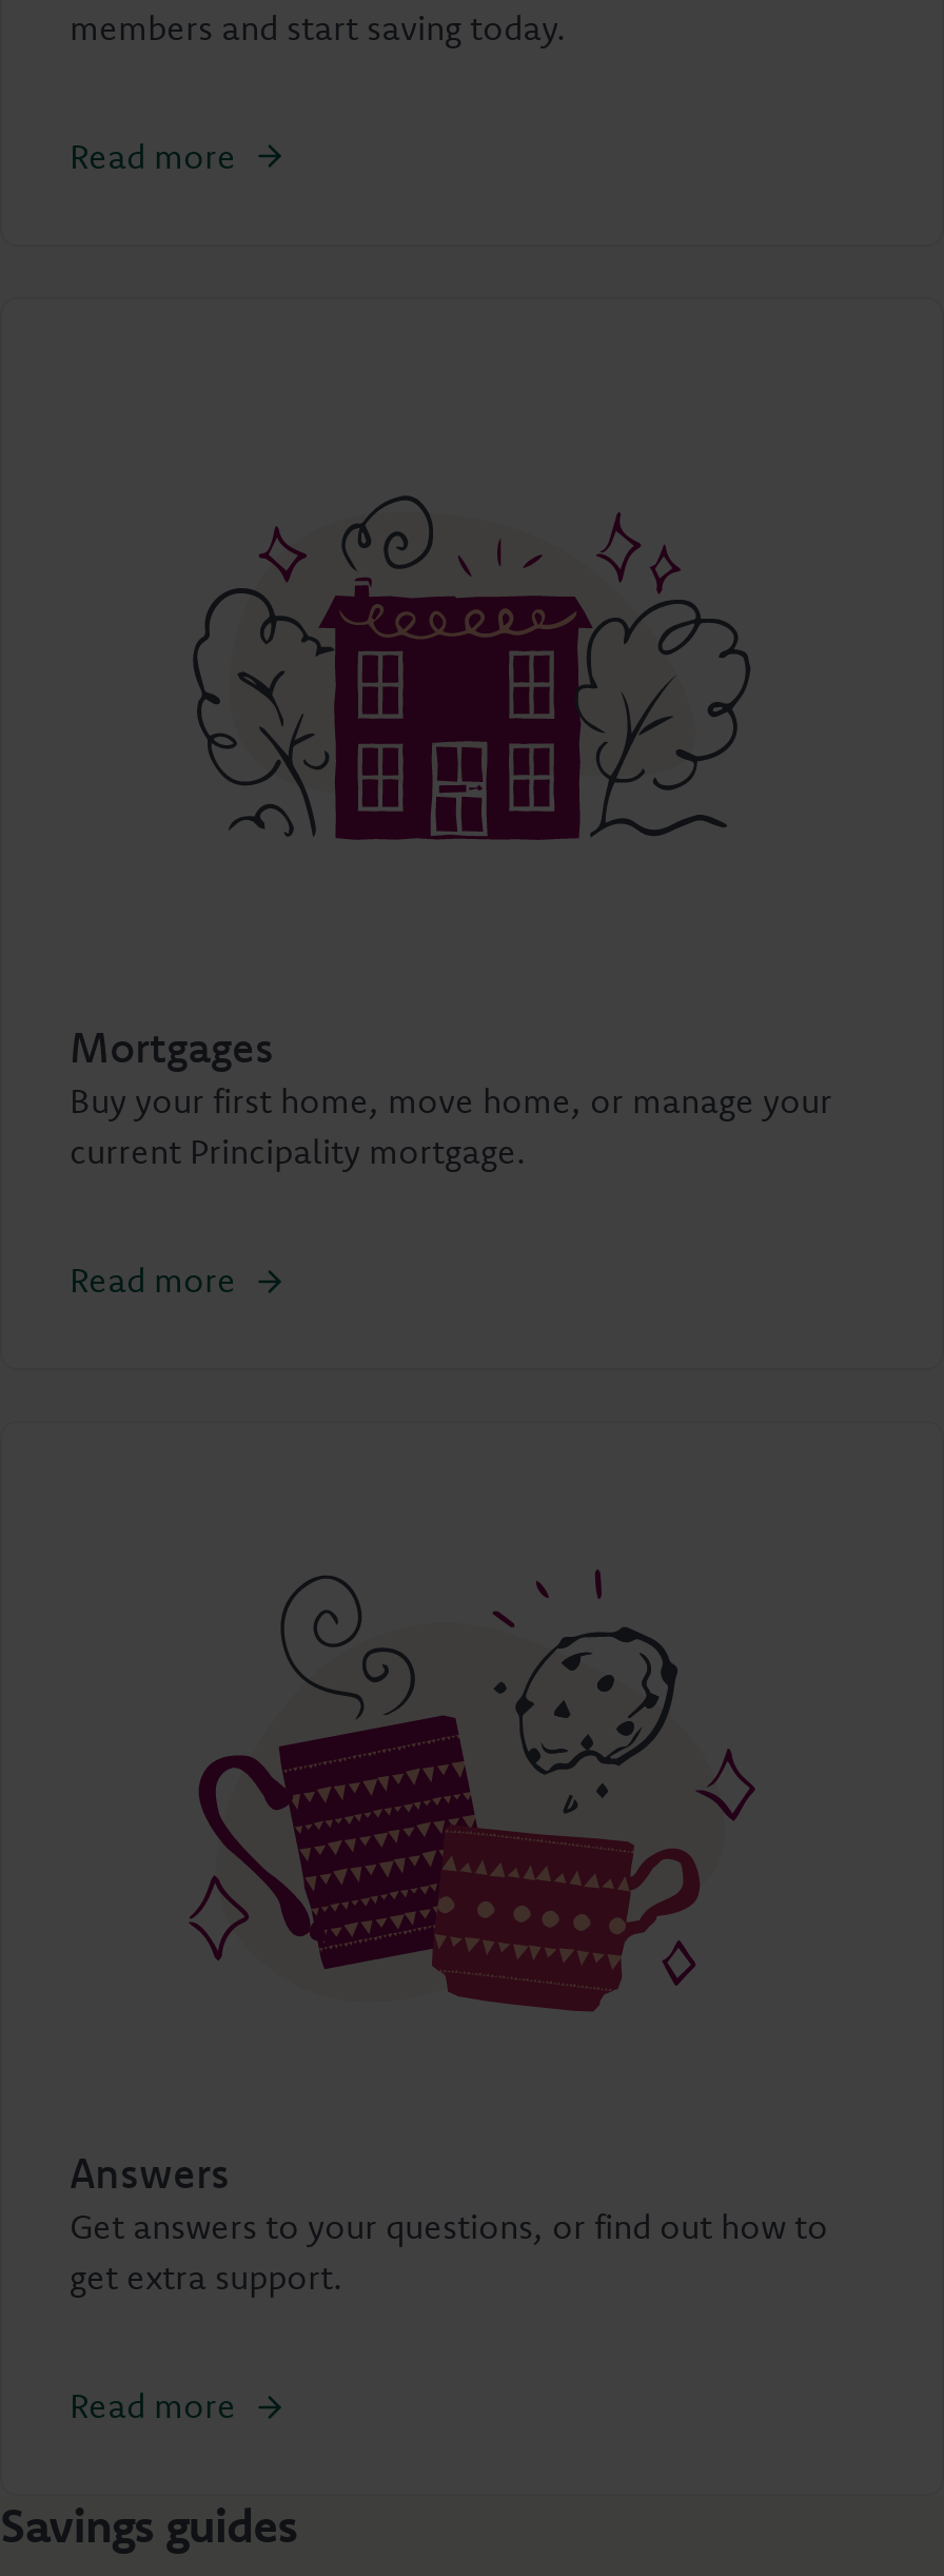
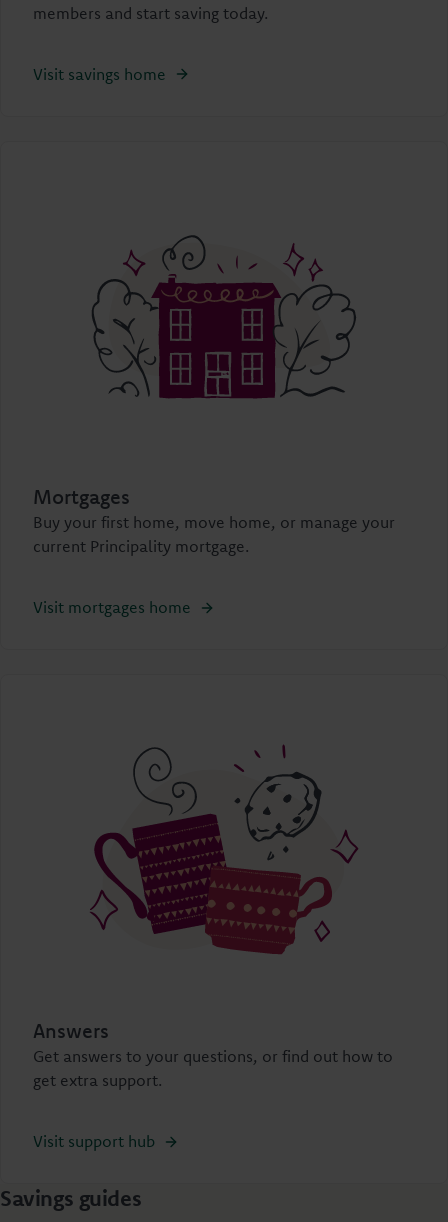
[70,134,236,176] Read more -> [33,64,166,84] Visit savings home
[70,1259,236,1301] Read more -> [33,597,191,617] Visit mortgages home
[70,2384,236,2426] Read more -> [33,1131,155,1151] Visit support hub

